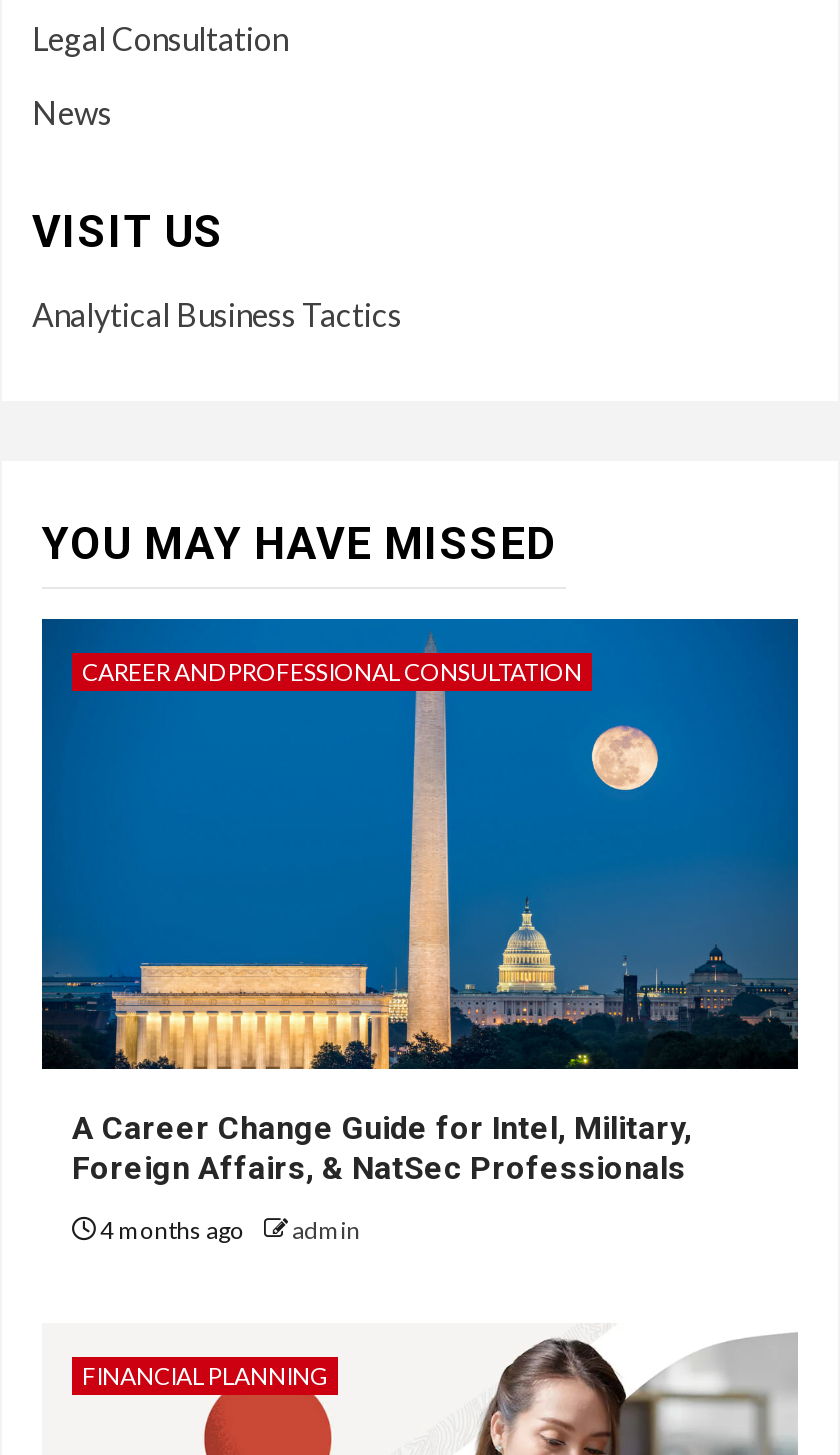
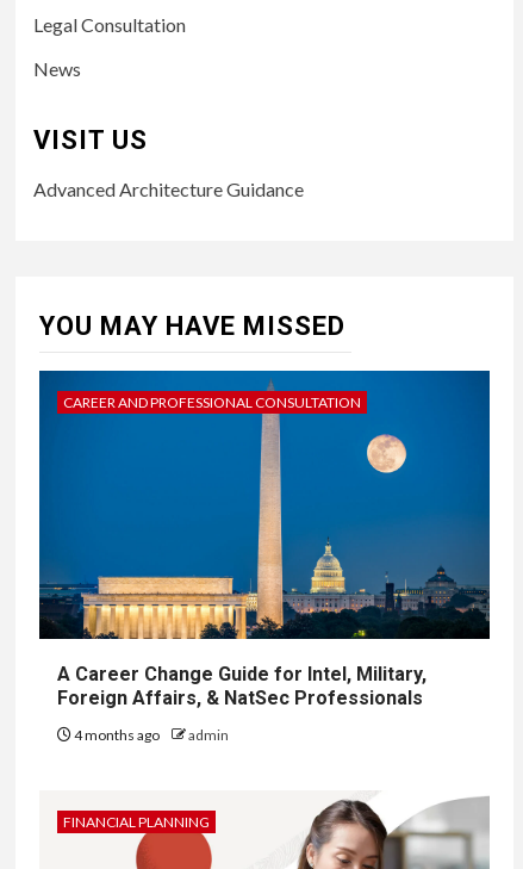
[32,295,402,333] Analytical Business Tactics -> [33,178,304,200] Advanced Architecture Guidance

